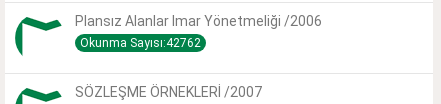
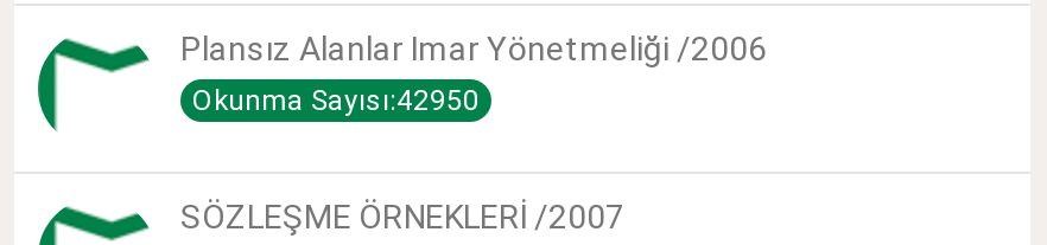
[80,36,201,50] Okunma Sayısı:42762 -> [192,85,480,118] Okunma Sayısı:42950

